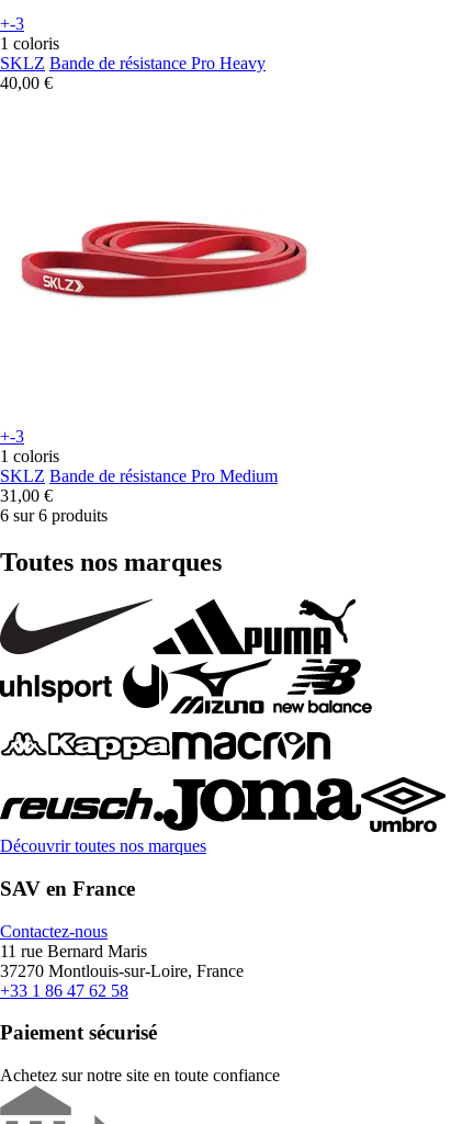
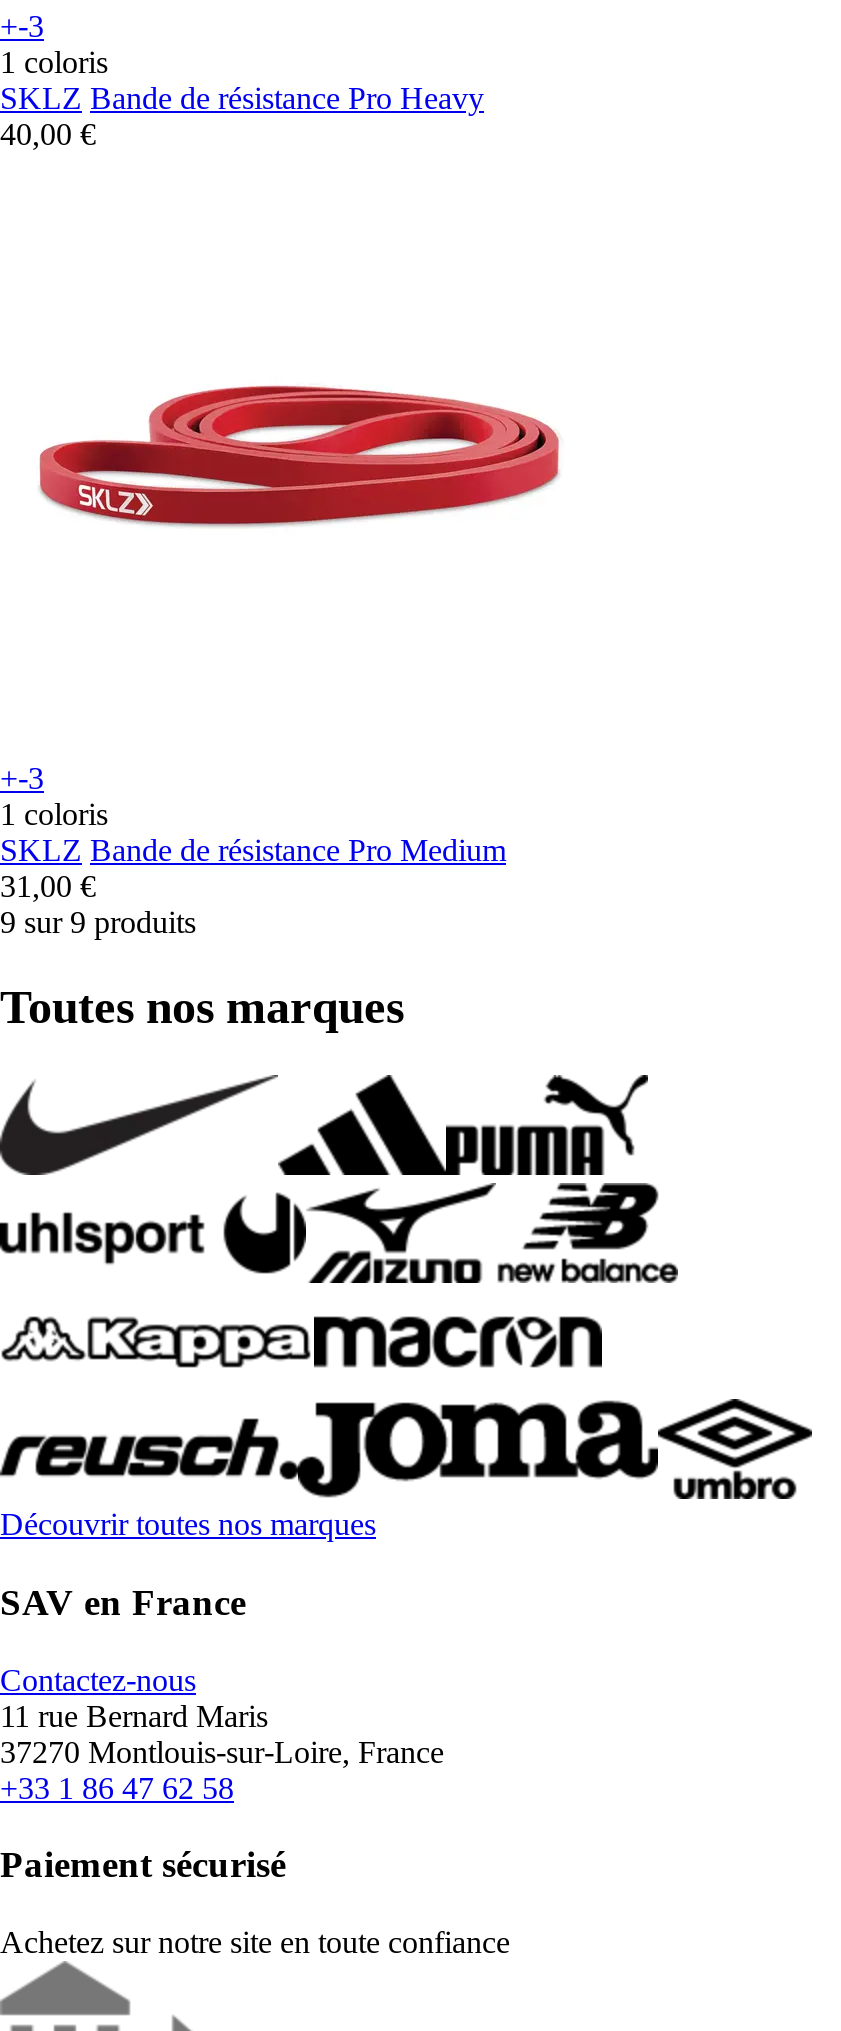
[0,506,108,525] 6 sur 6 produits -> [0,906,196,940] 9 sur 9 produits

